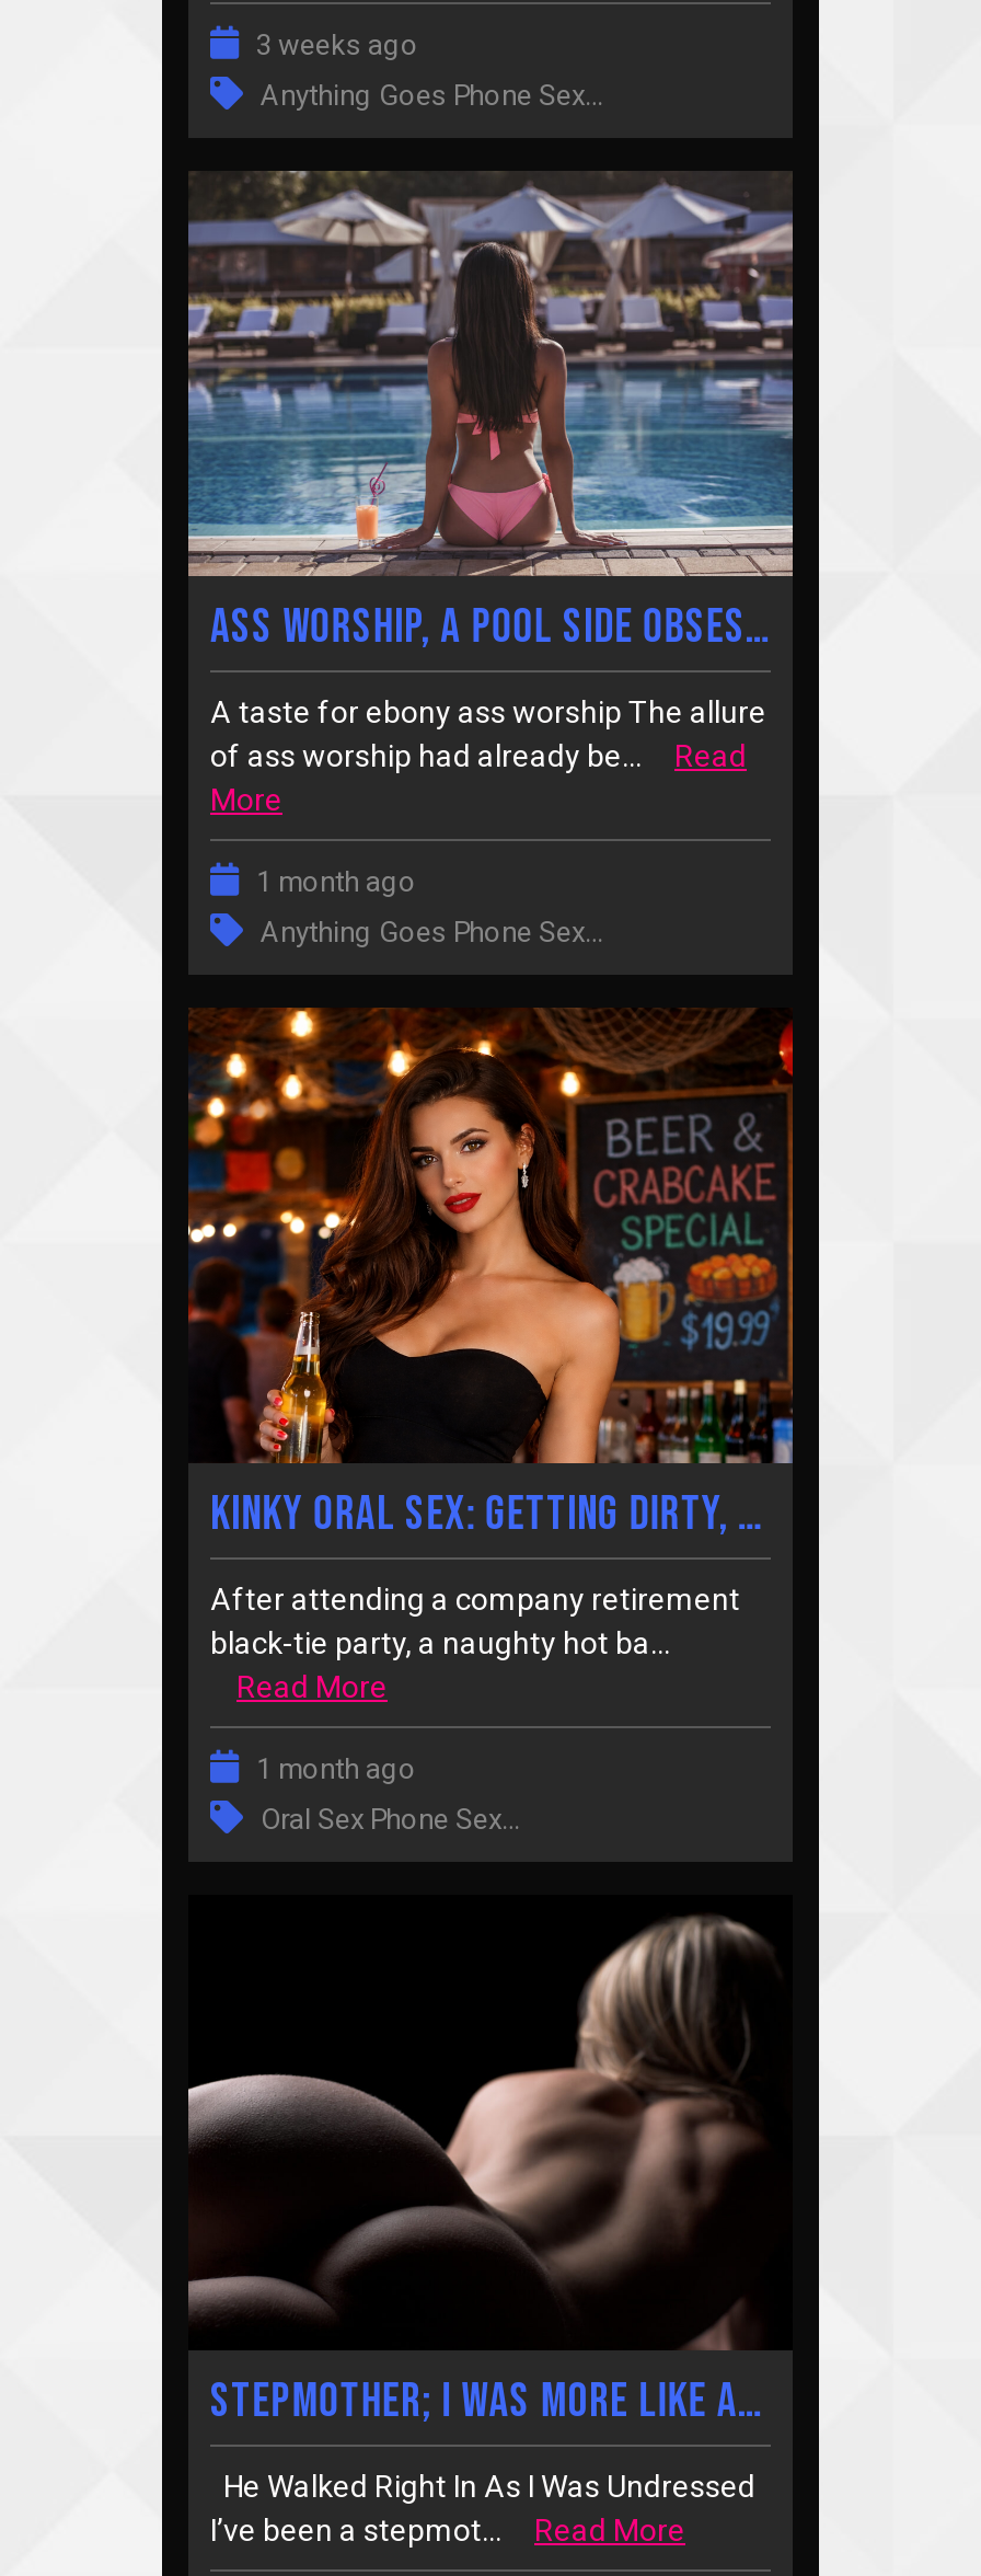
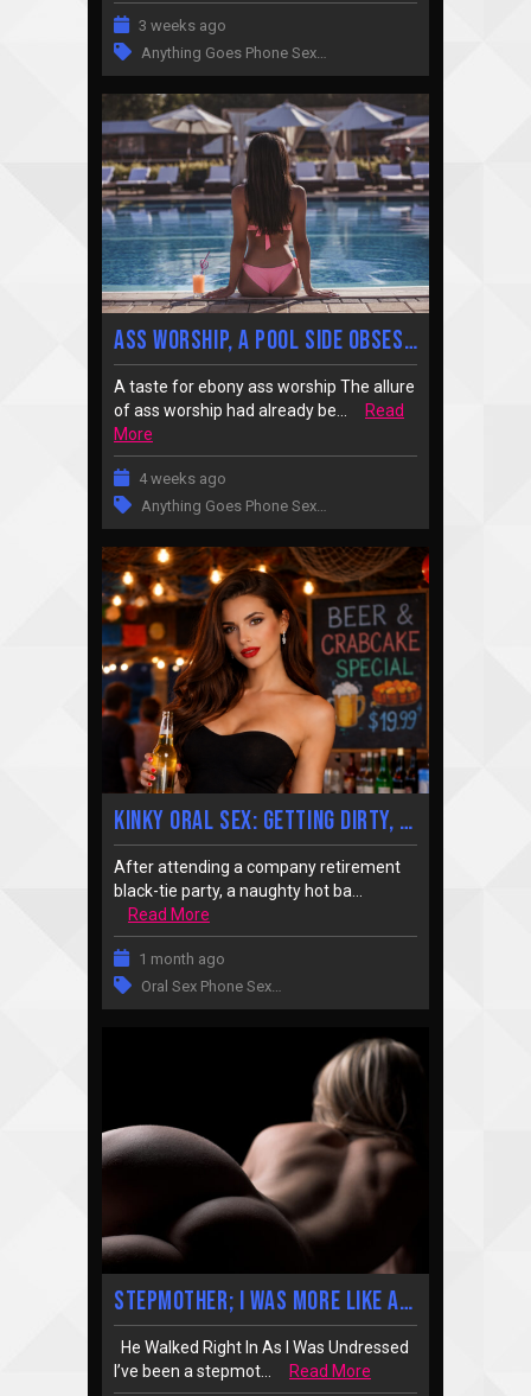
[250,865,416,897] 1 month ago -> [135,469,226,487] 4 weeks ago

